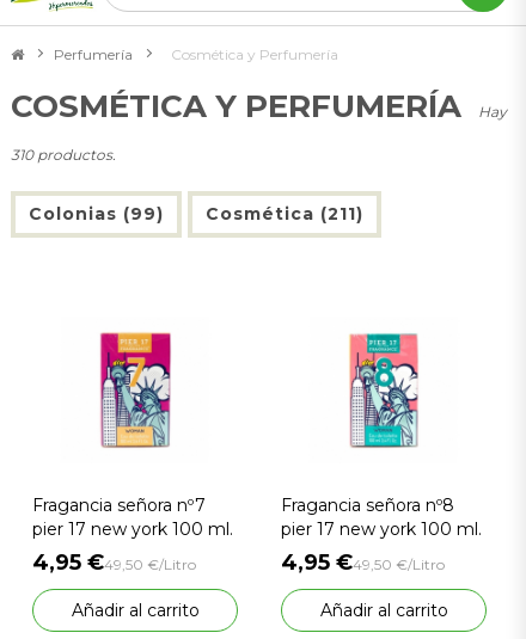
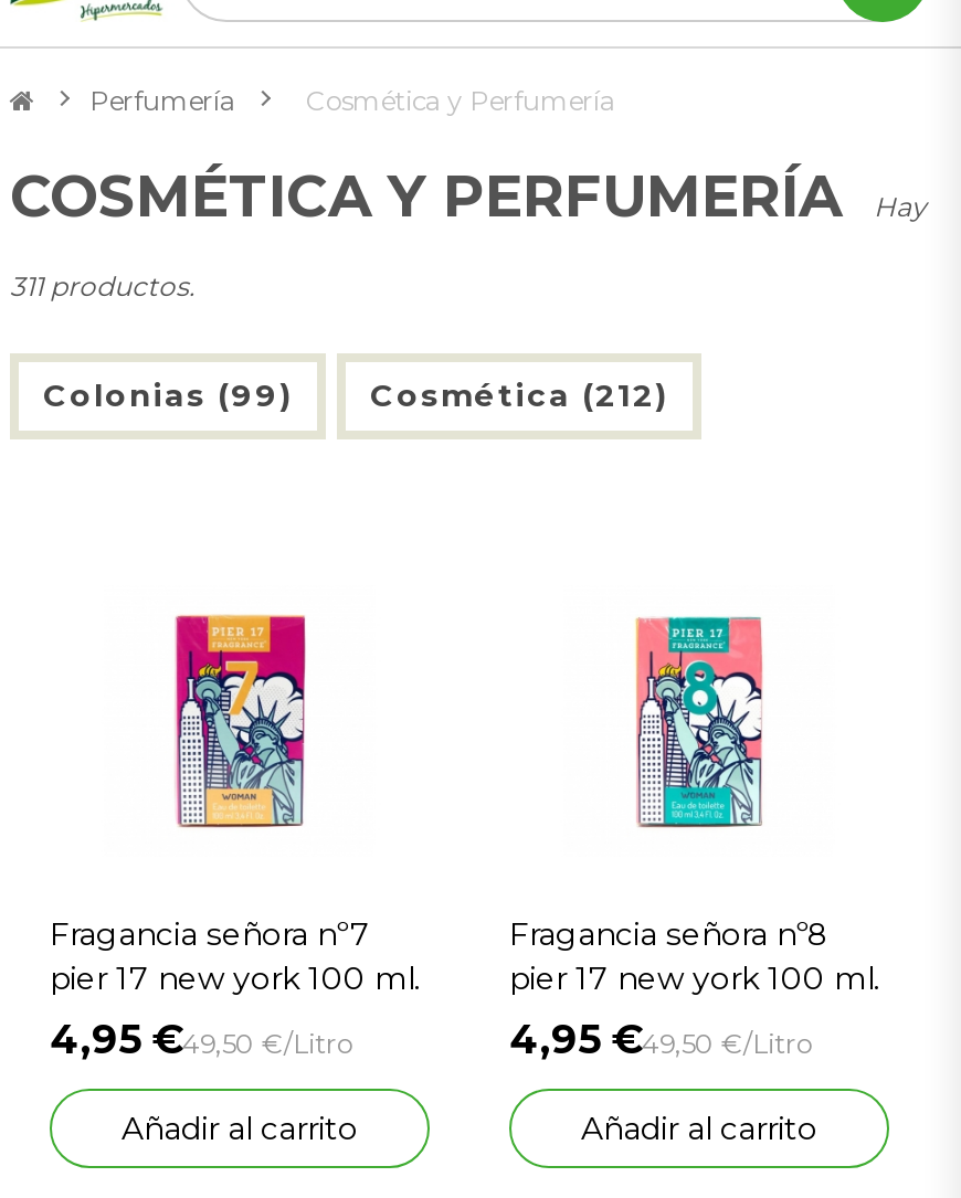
[11,146,116,164] 310 productos. -> [10,269,196,303] 311 productos.
[29,203,363,225] Colonias (99) Cosmética (211) -> [43,375,668,415] Colonias (99) Cosmética (212)

